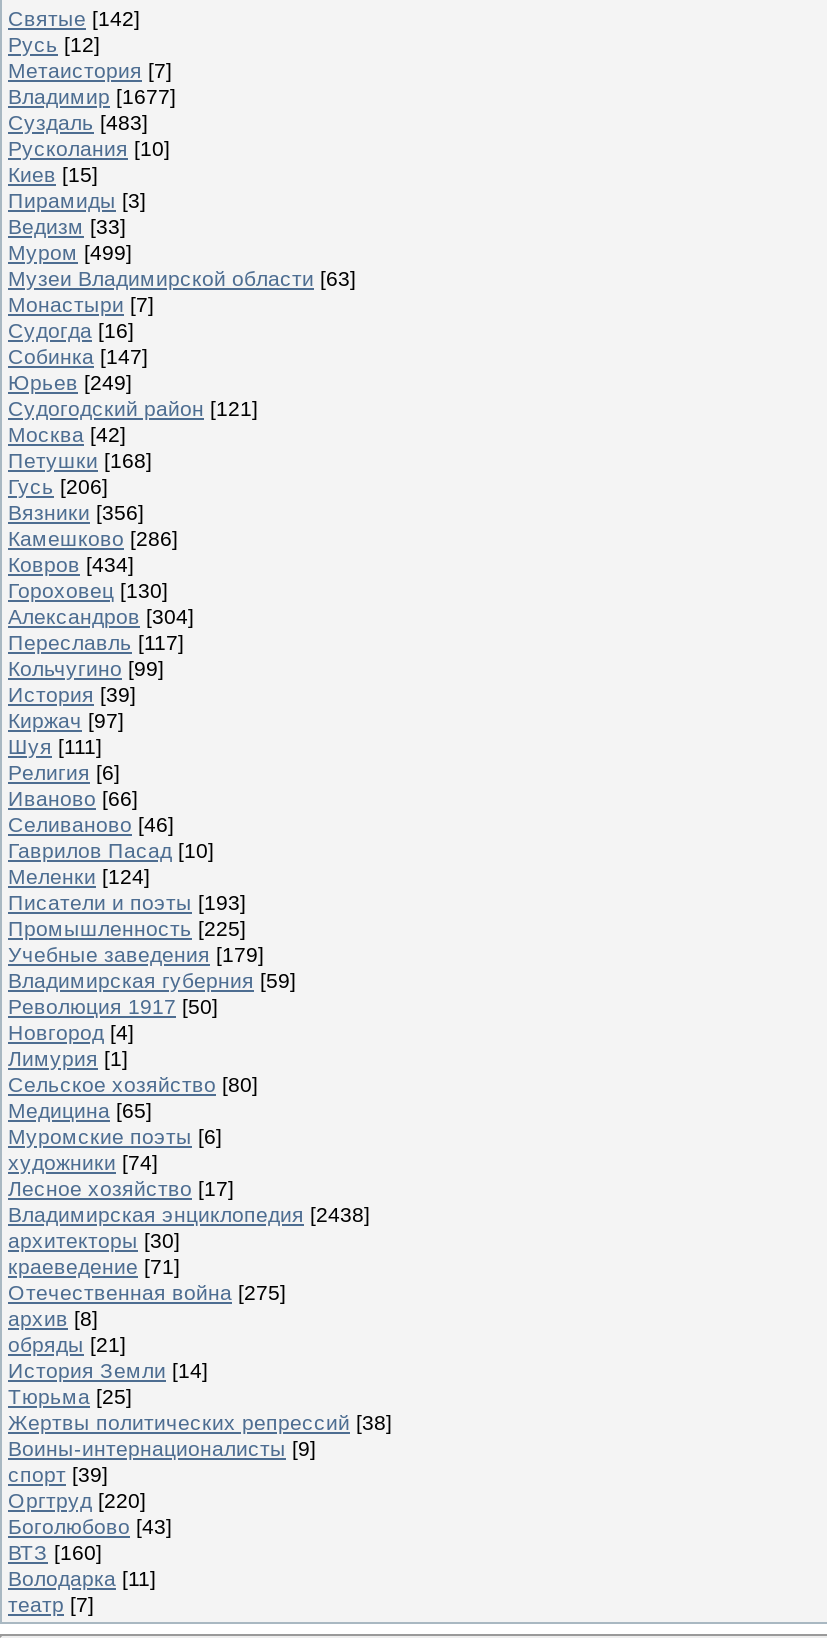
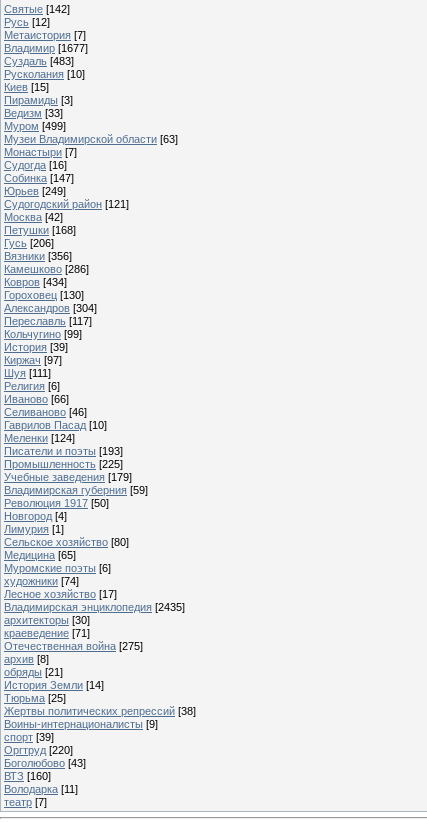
[8,1202,370,1226] Владимирская энциклопедия [2438] -> [4,601,185,613] Владимирская энциклопедия [2435]

